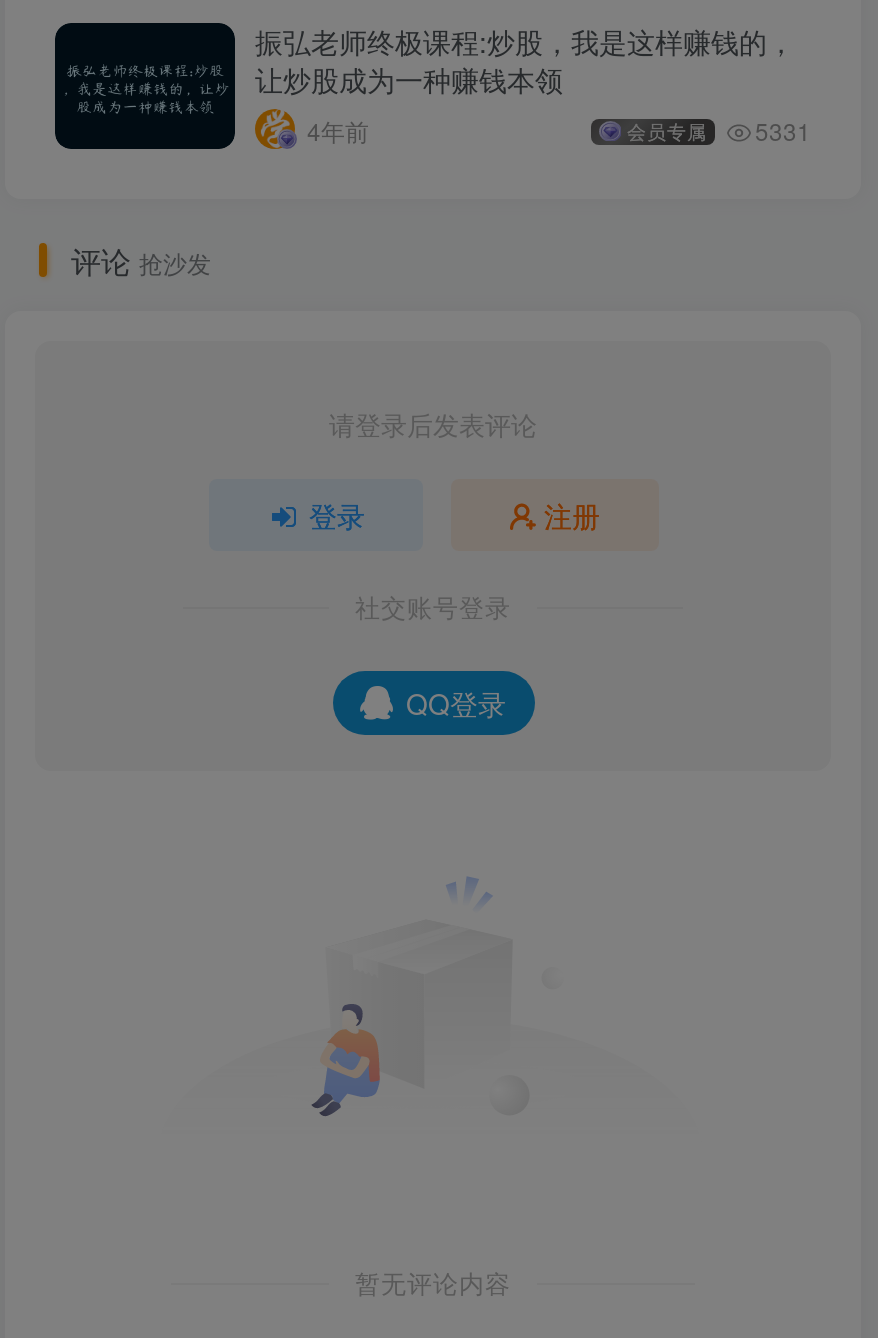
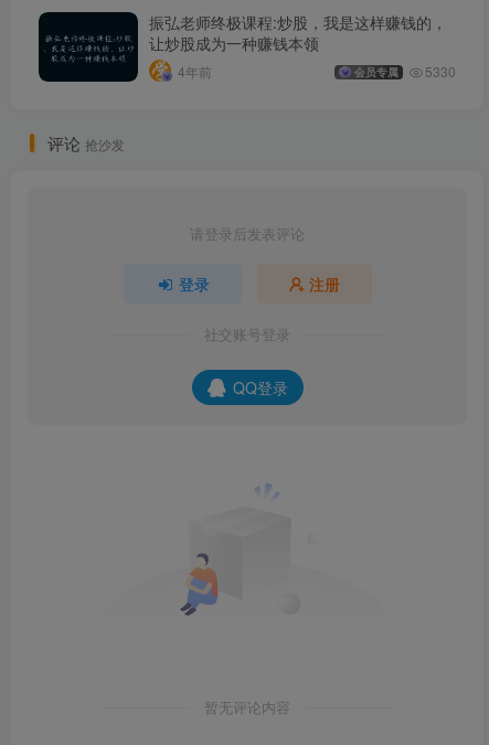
[627,113,811,147] 会员专属 5331 -> [354,62,456,80] 会员专属 5330

